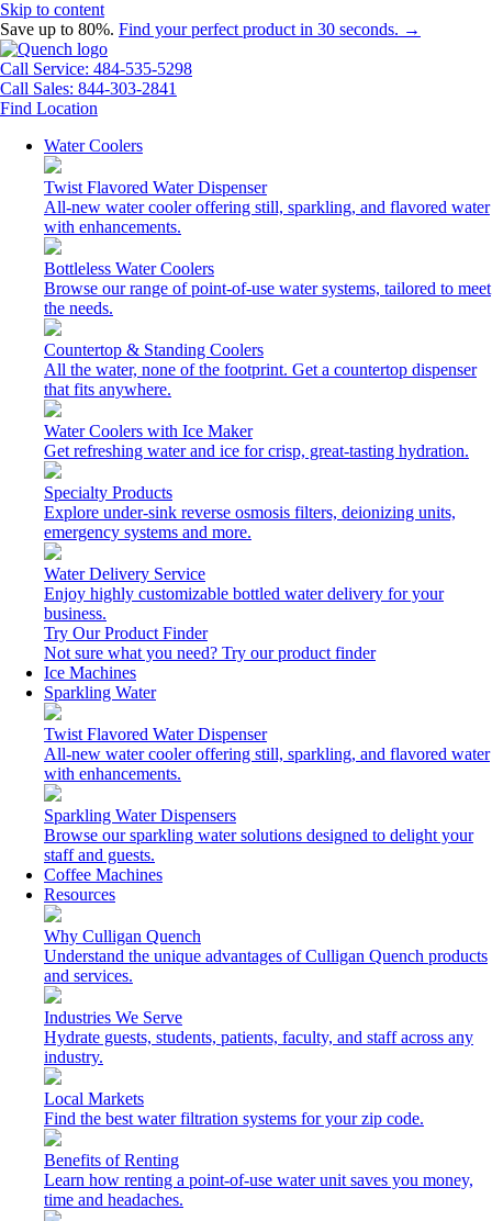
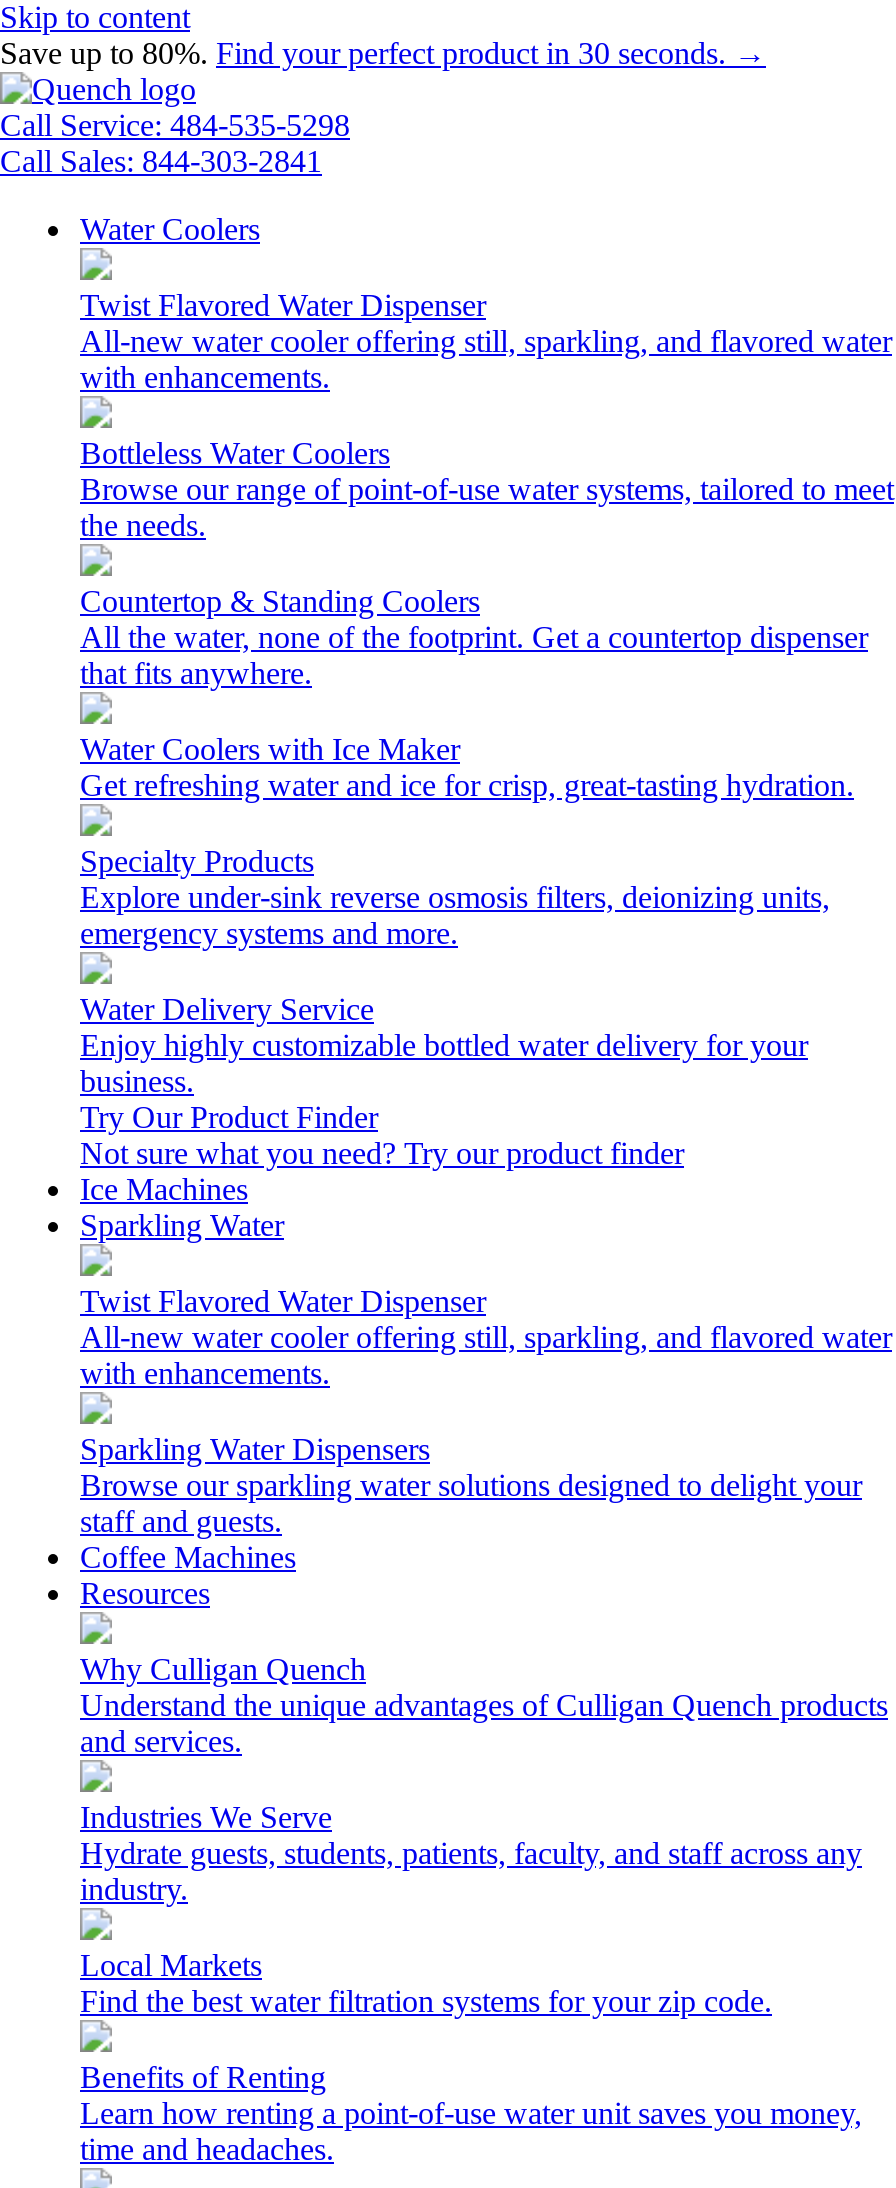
[0,99,98,117] Find Location -> none

